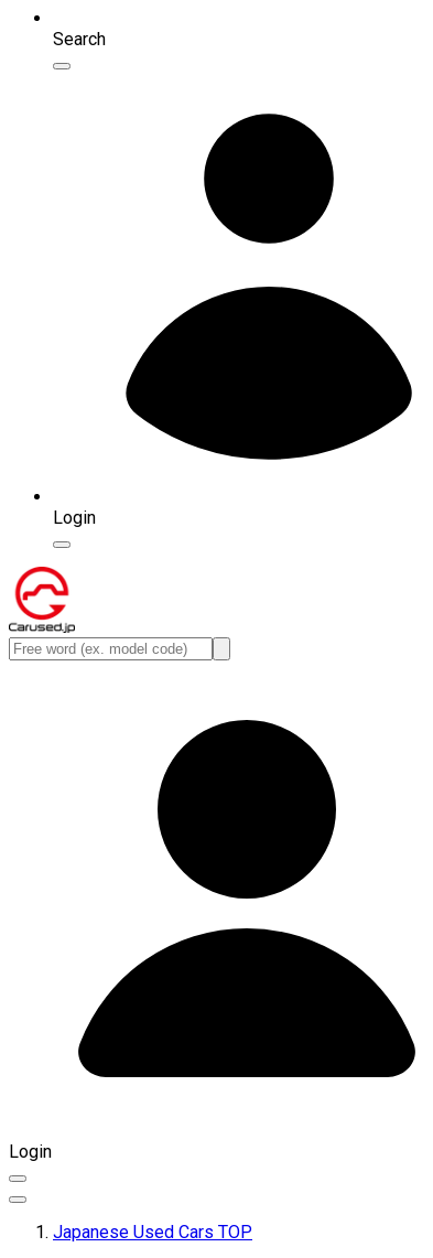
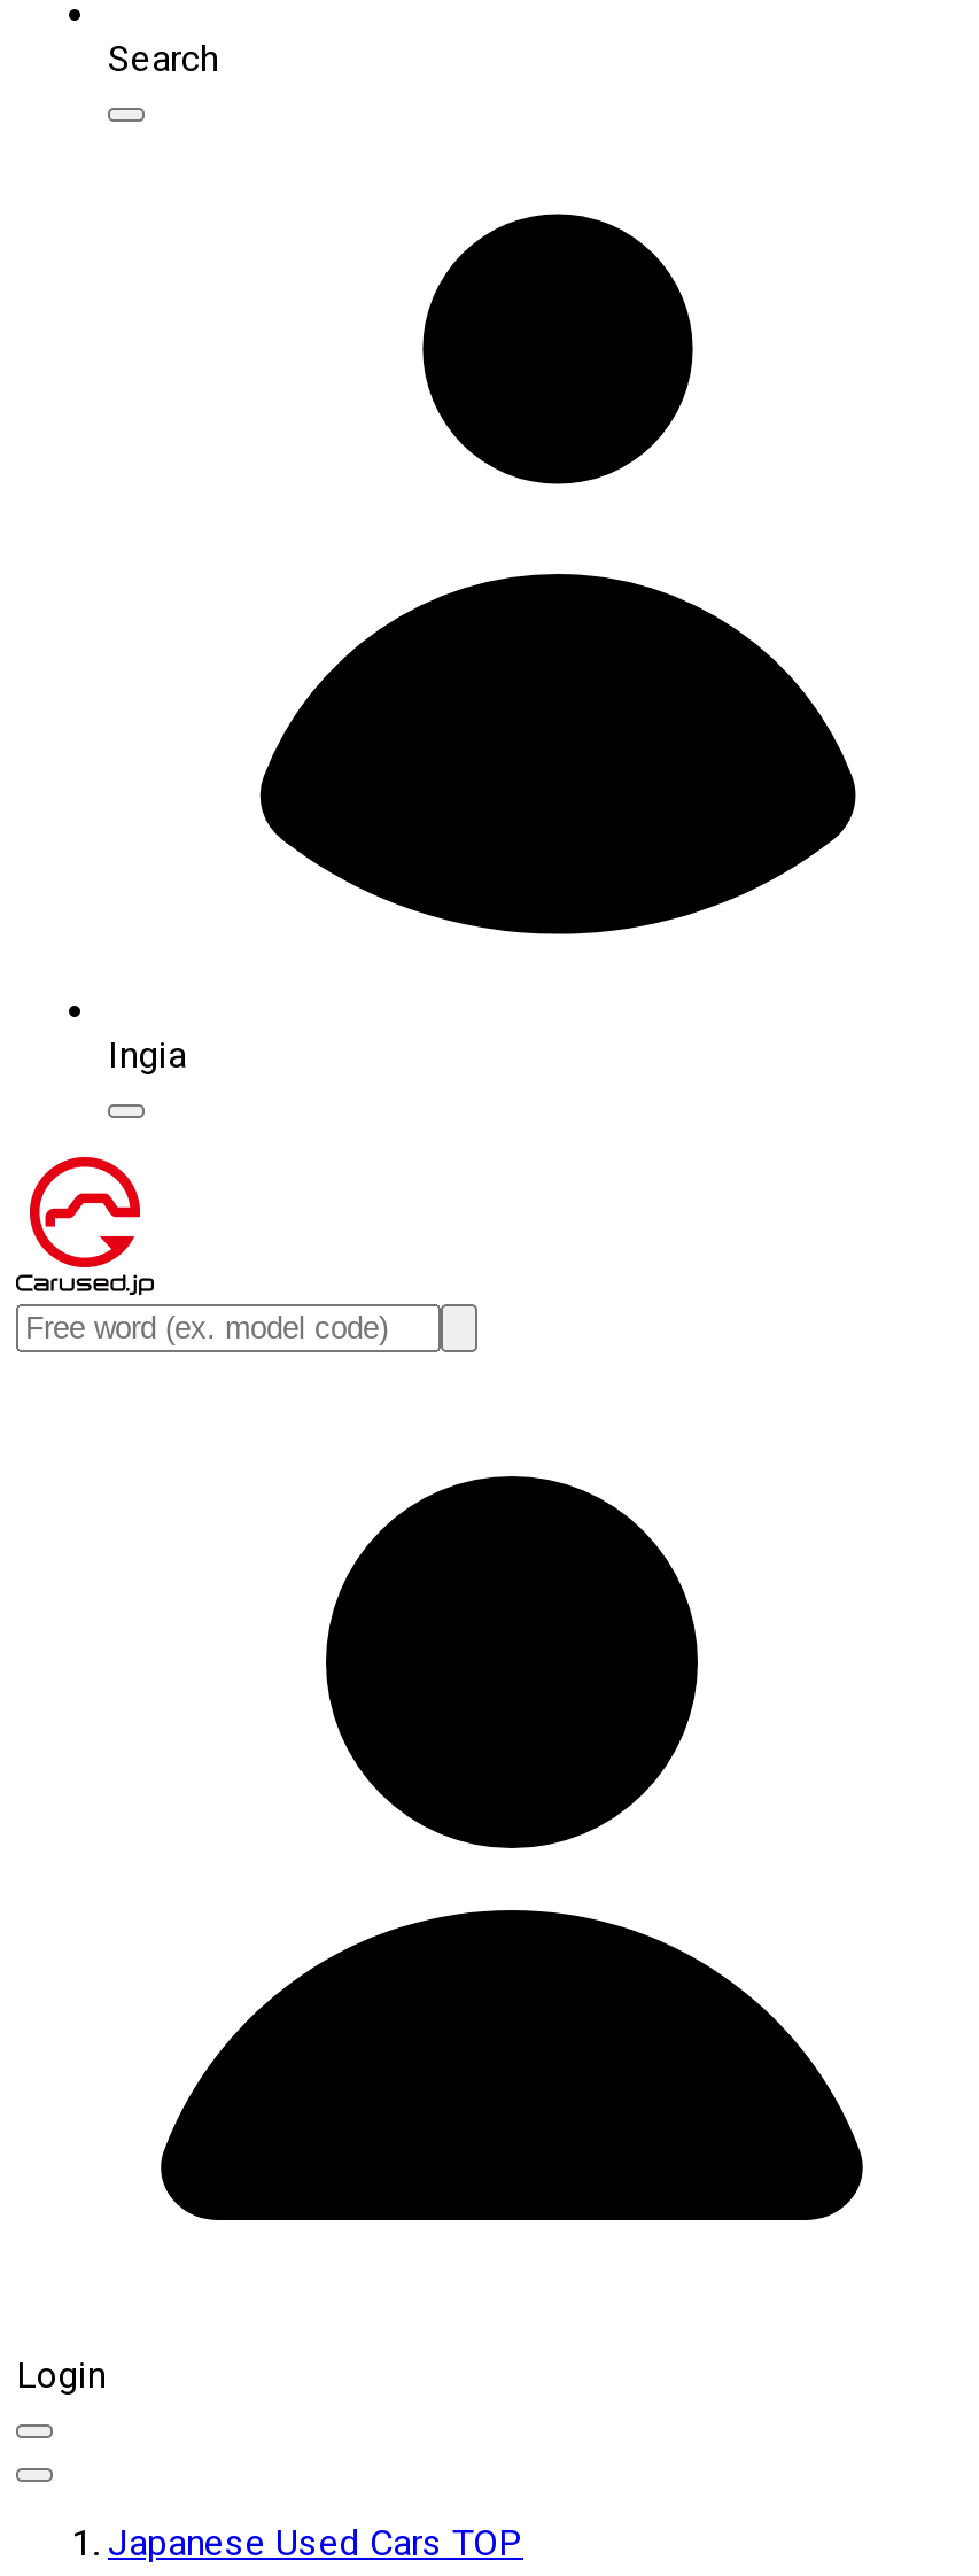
[53,507,96,528] Login -> [108,1033,186,1077] Ingia

